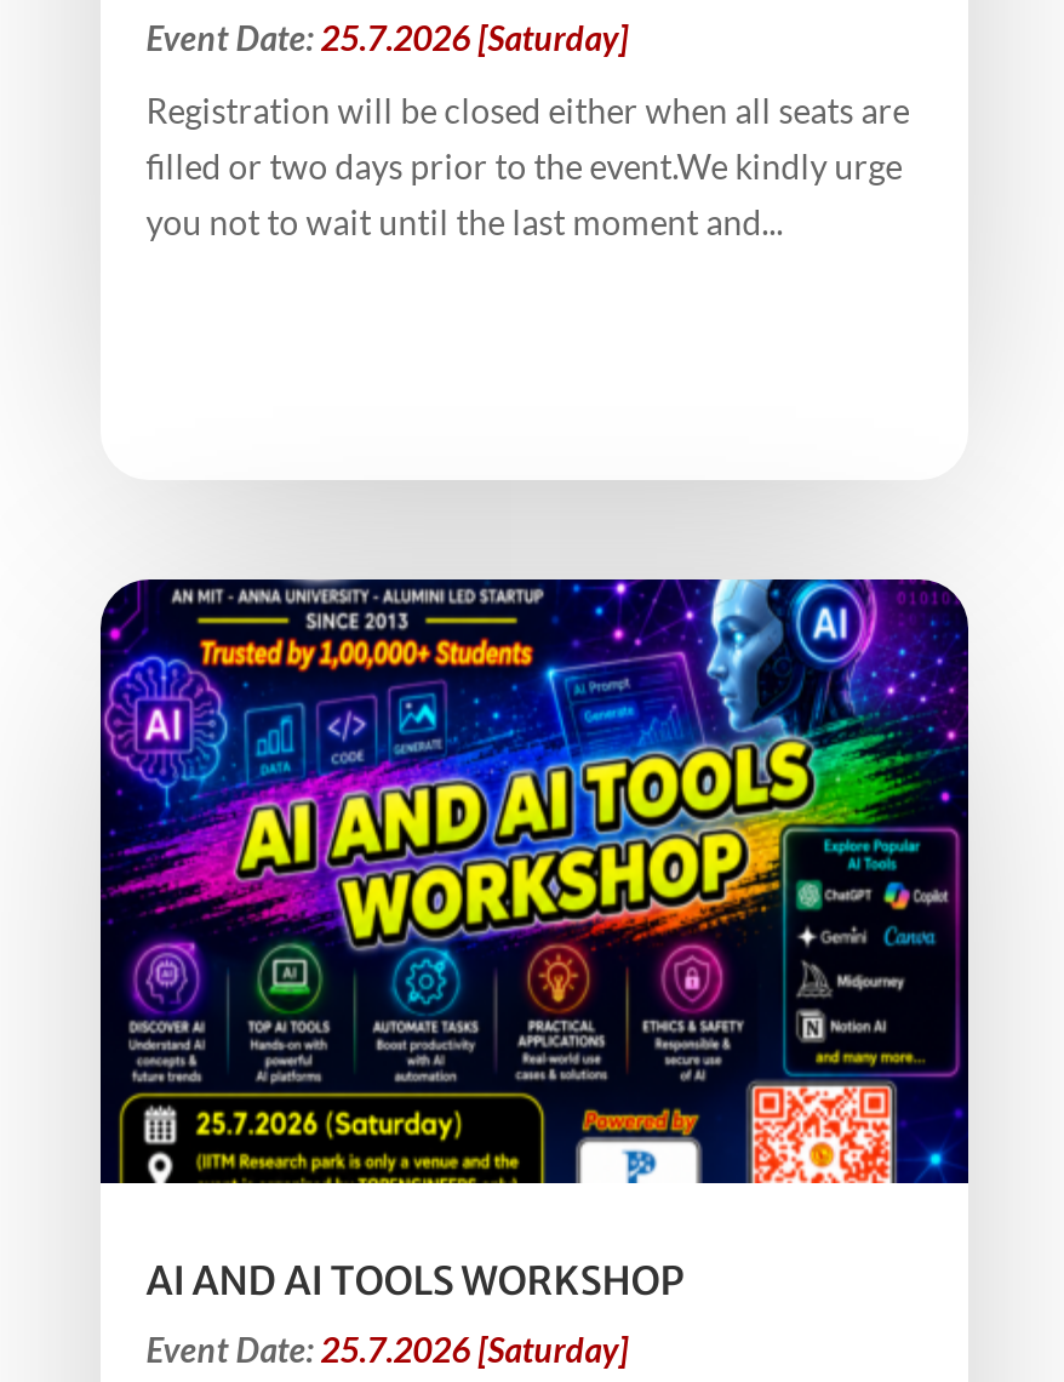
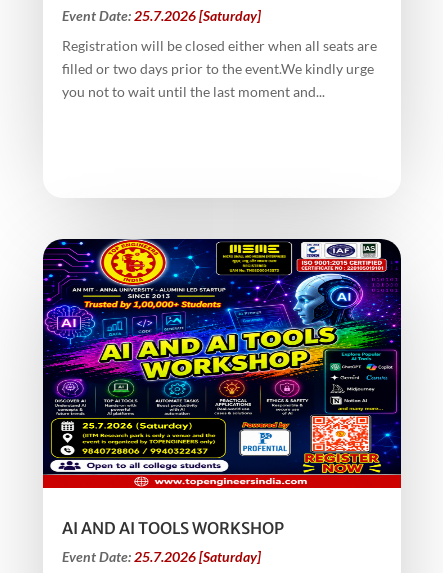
[98,577,971,1186] [image] -> [42,238,402,489] [image]

